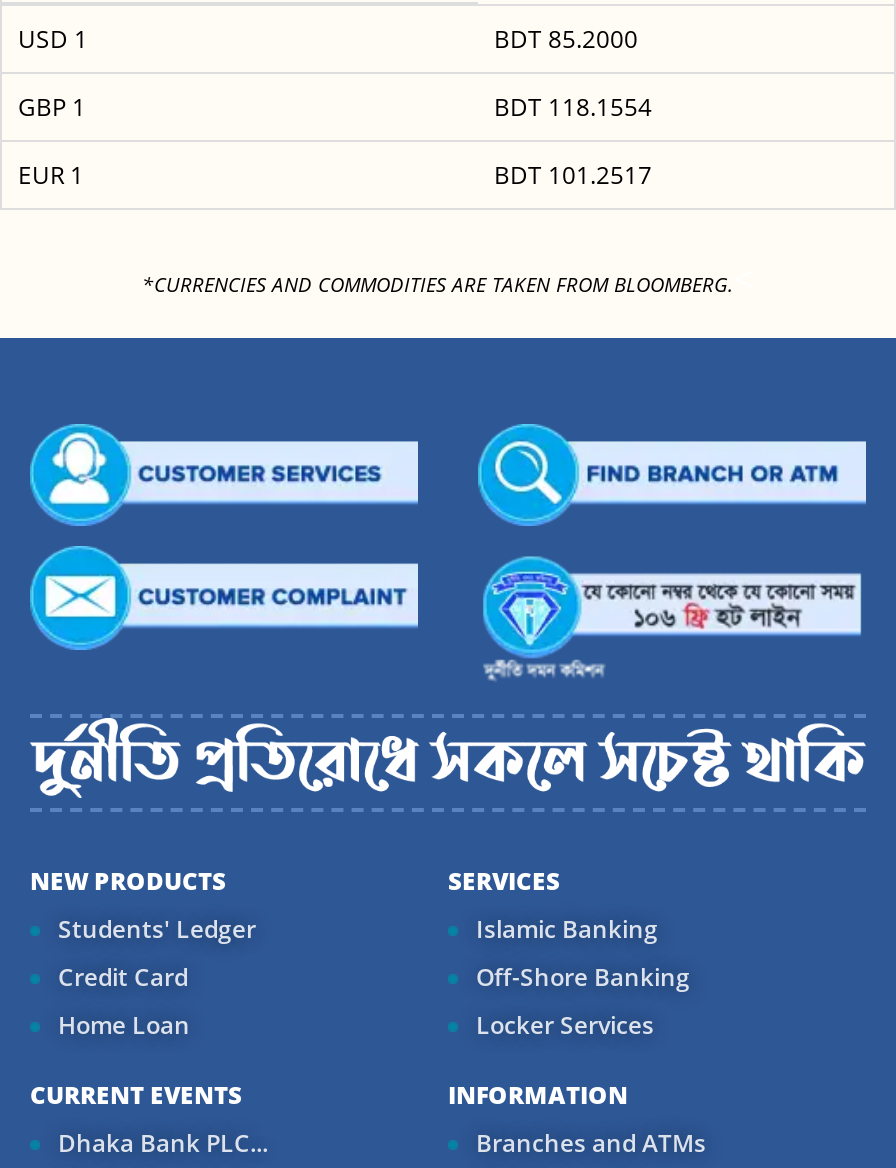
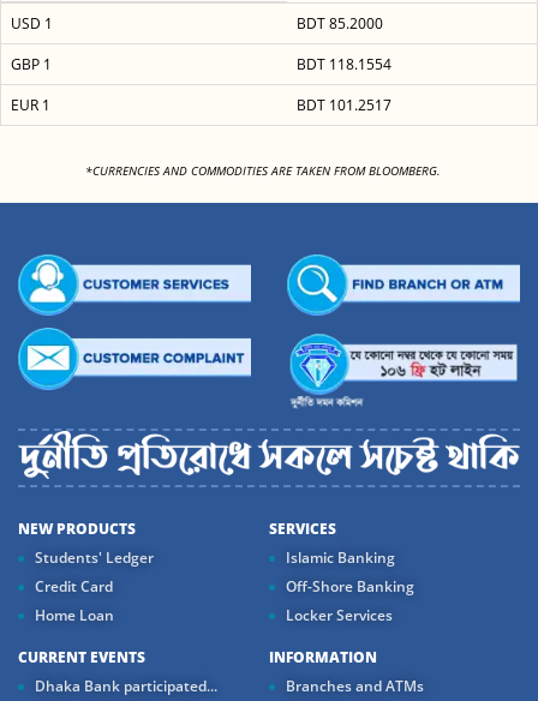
[58,1127,268,1161] Dhaka Bank PLC... -> [35,676,217,697] Dhaka Bank participated...

